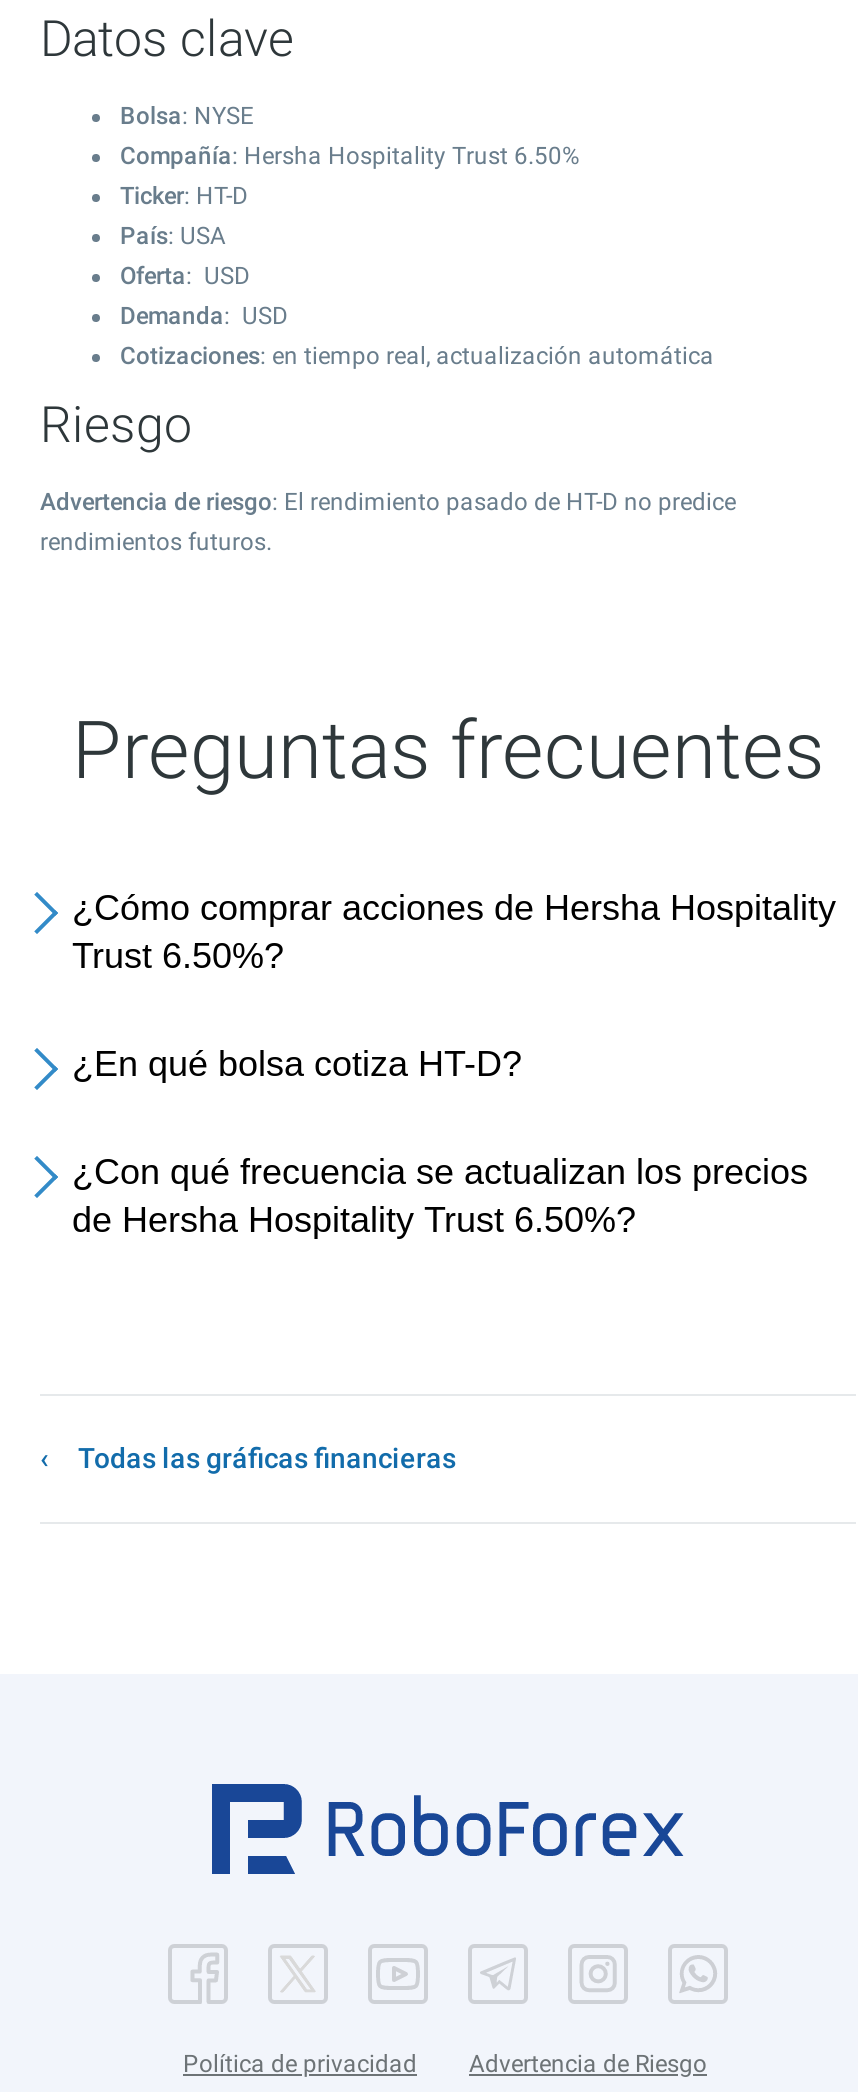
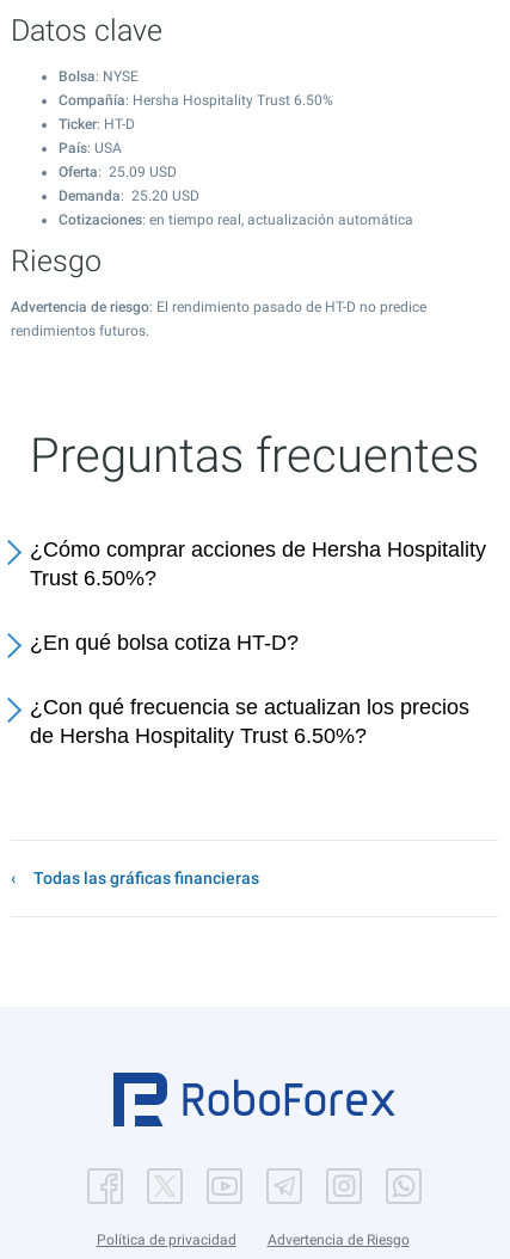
[120,262,288,330] Oferta: USD | Demanda: USD -> [59,164,199,204] Oferta: 25.09 USD | Demanda: 25.20 USD

